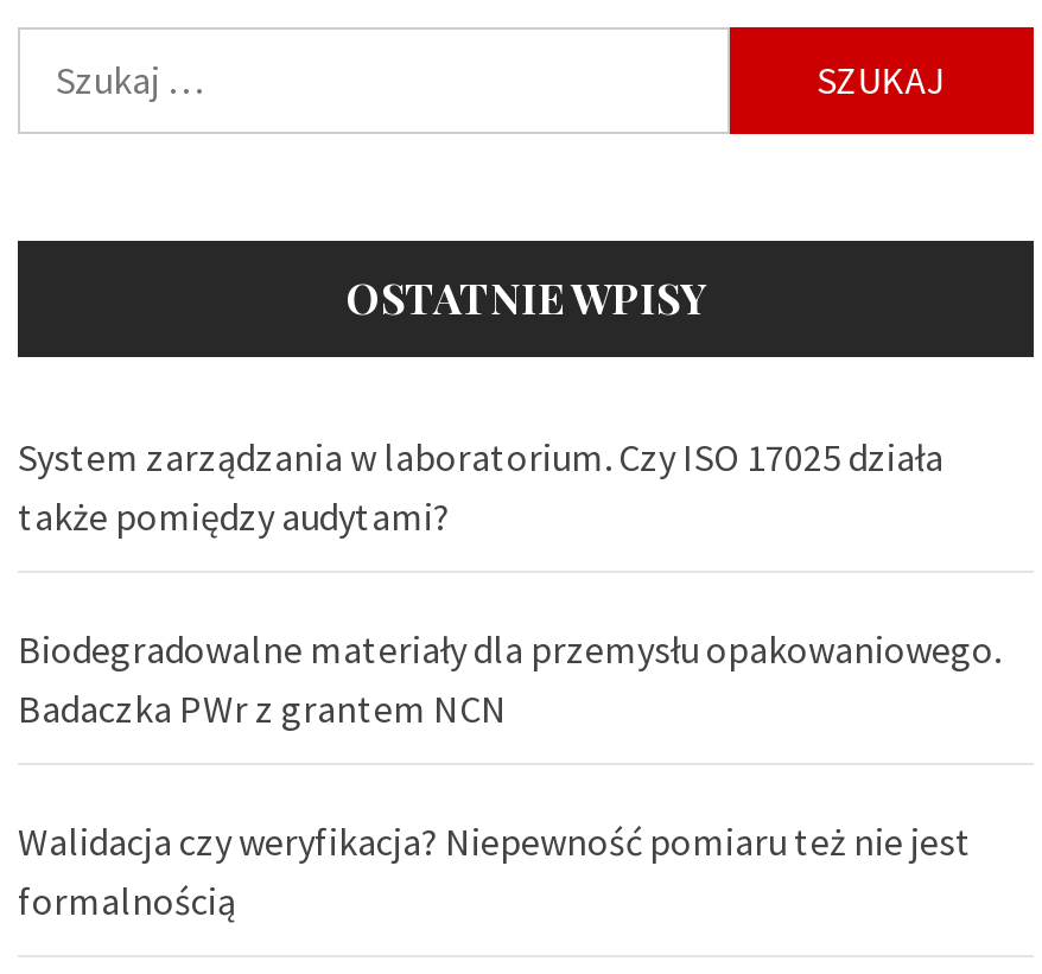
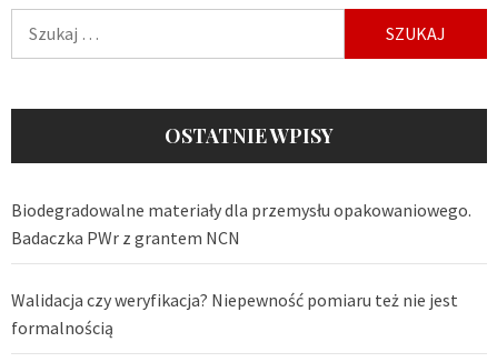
[18,432,943,539] System zarządzania w laboratorium. Czy ISO 17025 działa | także pomiędzy audytami? -> none

